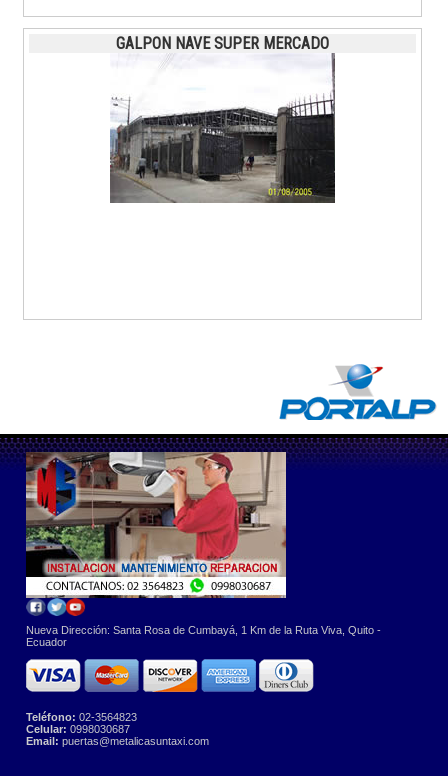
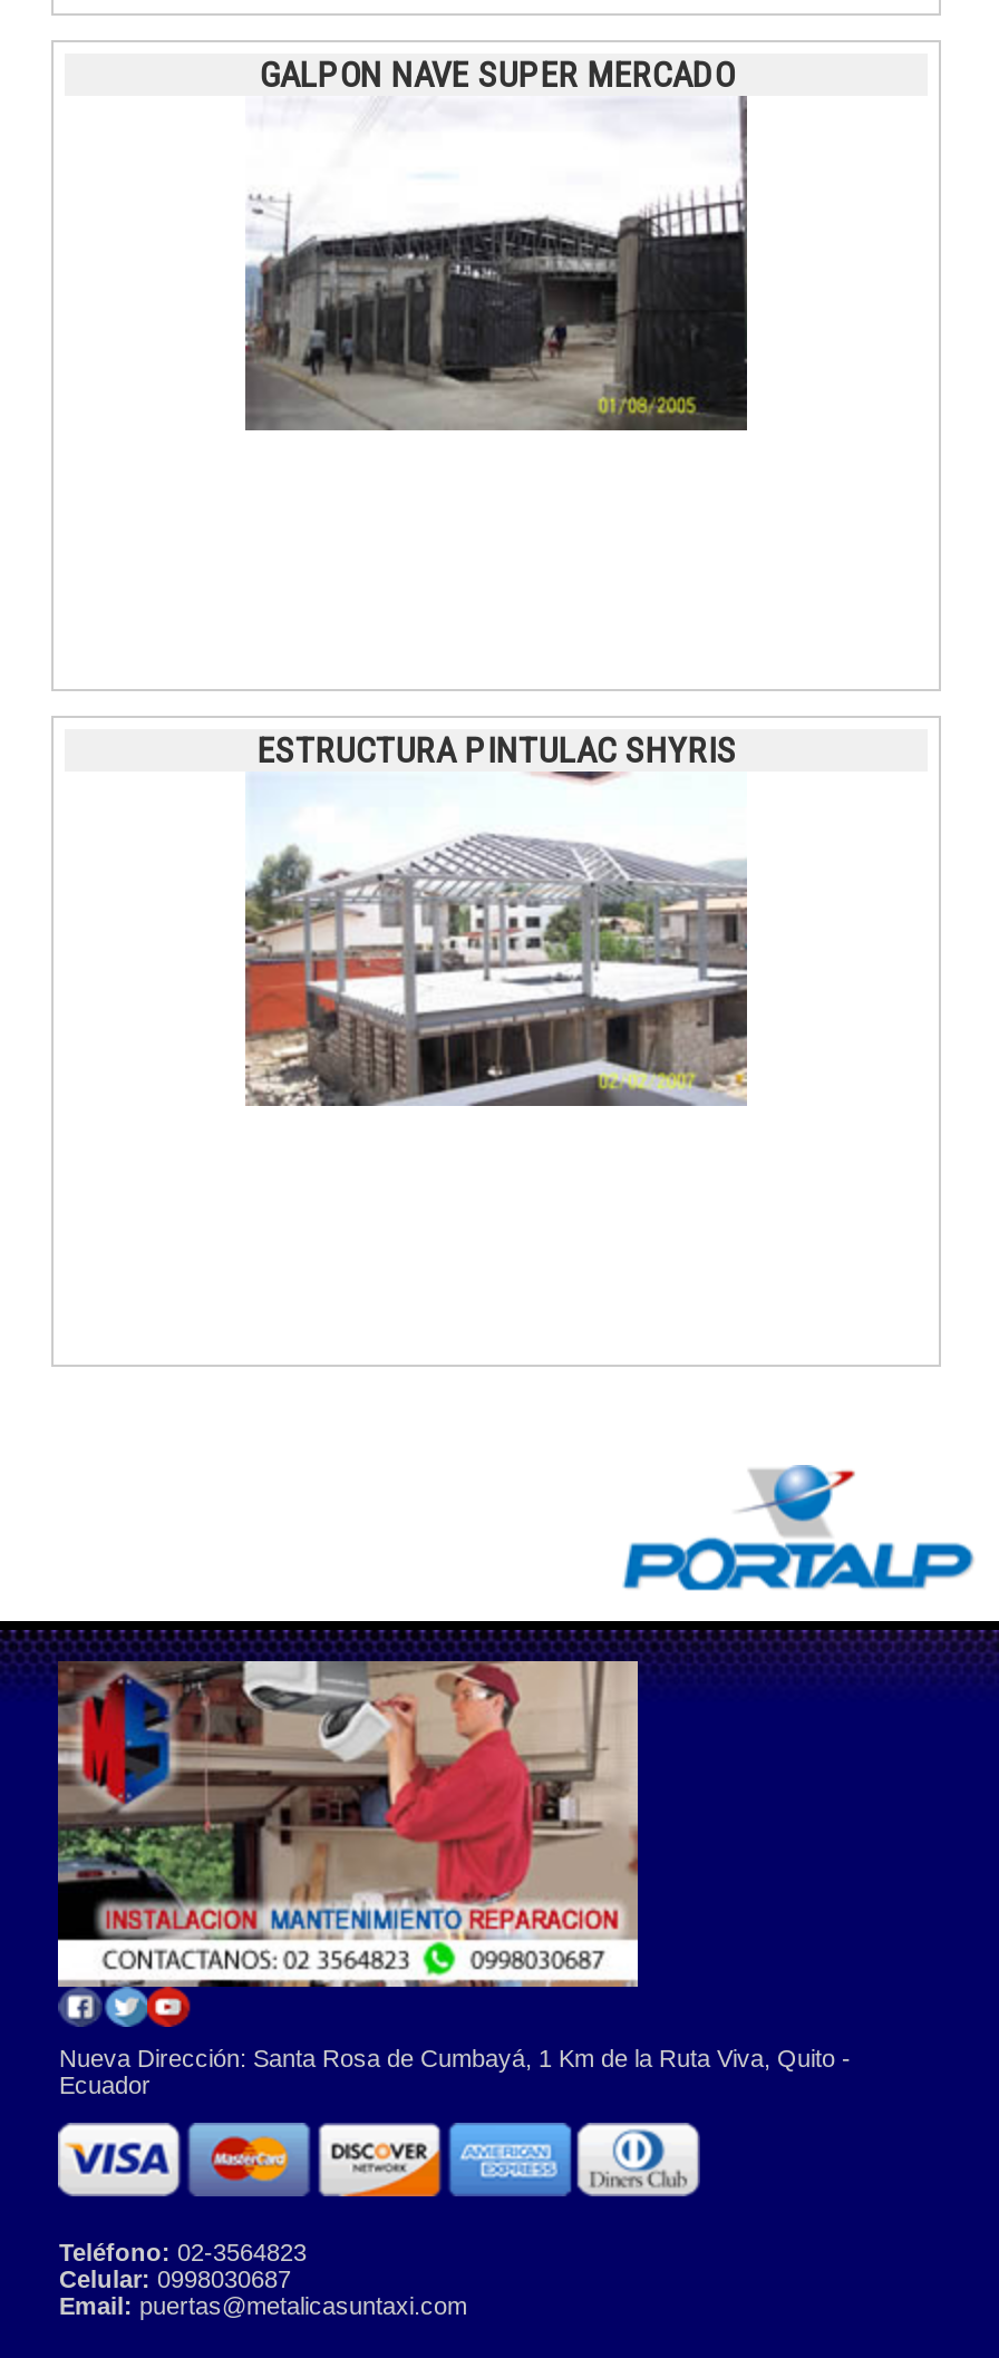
none -> [243,832,747,1106] [image]
none -> [257,730,737,772] ESTRUCTURA PINTULAC SHYRIS

